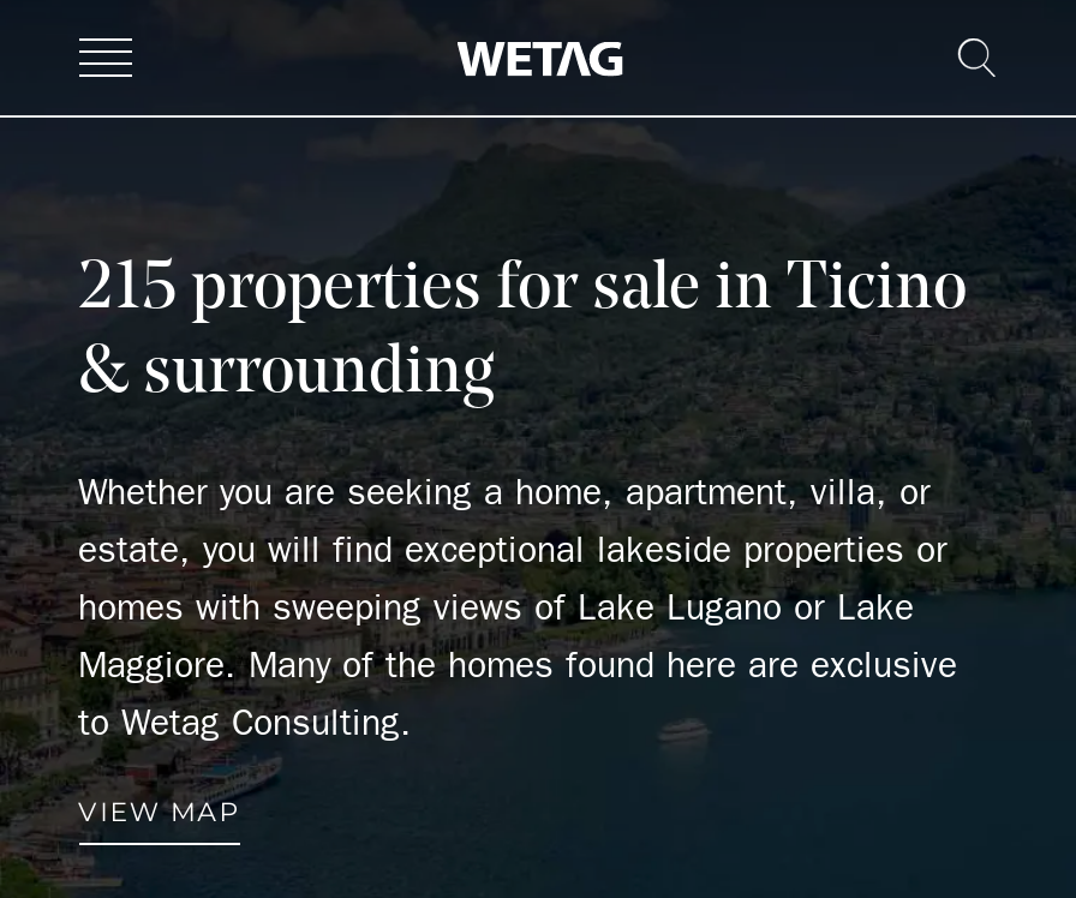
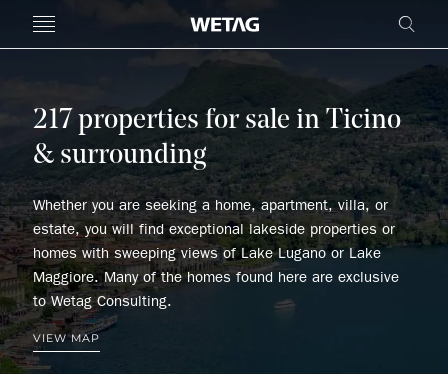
[78,257,967,324] 215 properties for sale in Ticino -> [32,107,400,135] 217 properties for sale in Ticino

